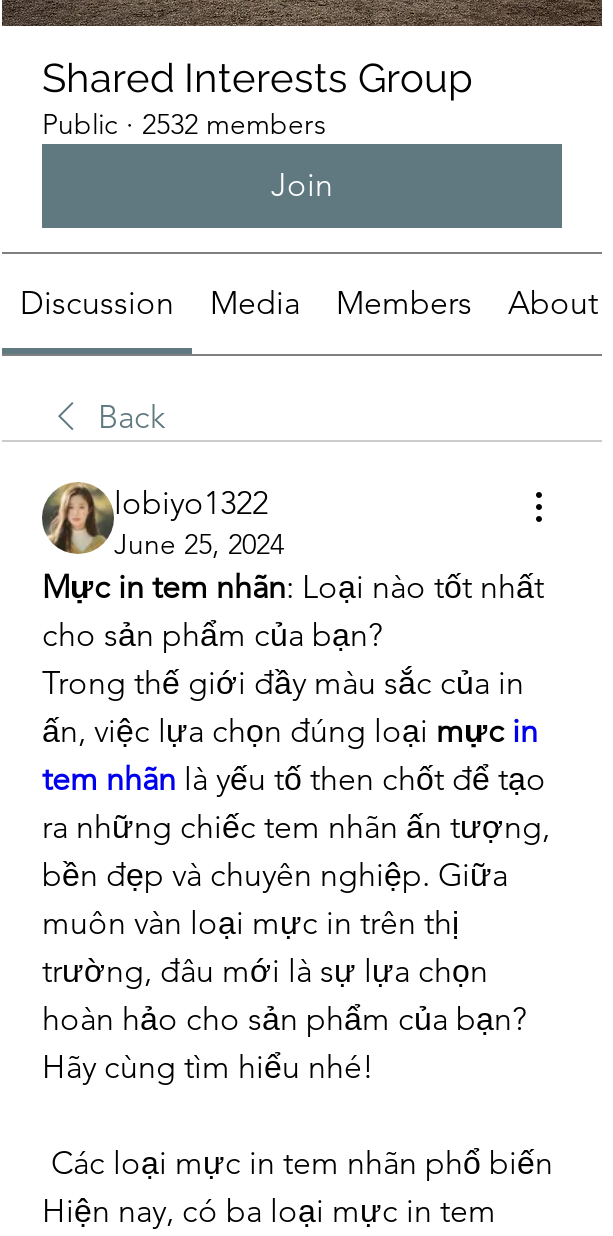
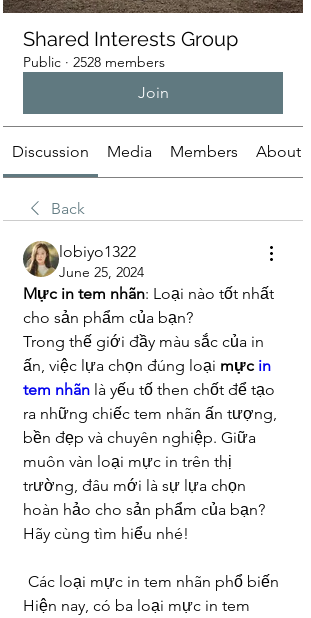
[42,106,326,142] Public · 2532 members -> [23,53,165,71] Public · 2528 members

